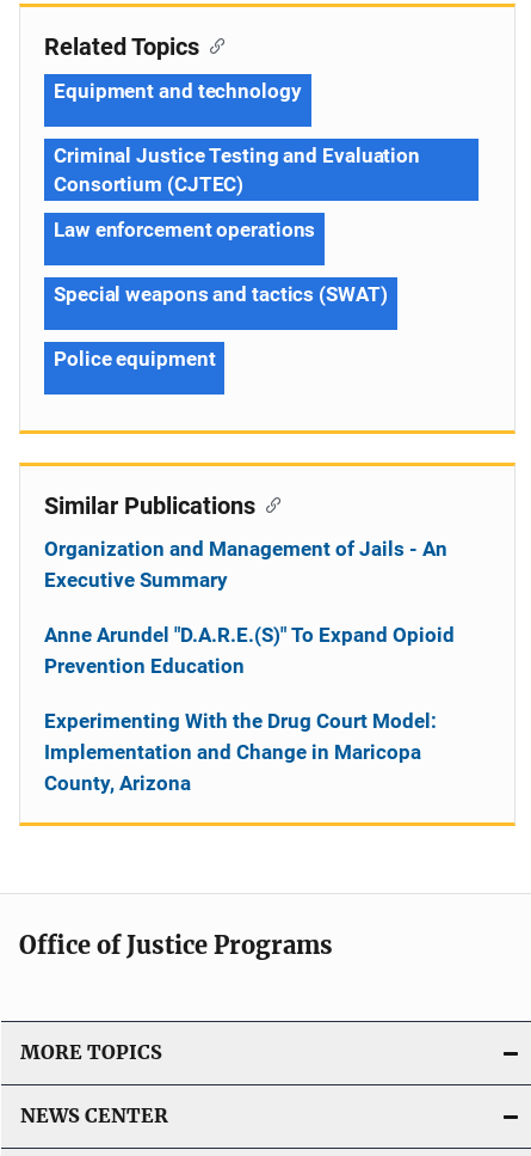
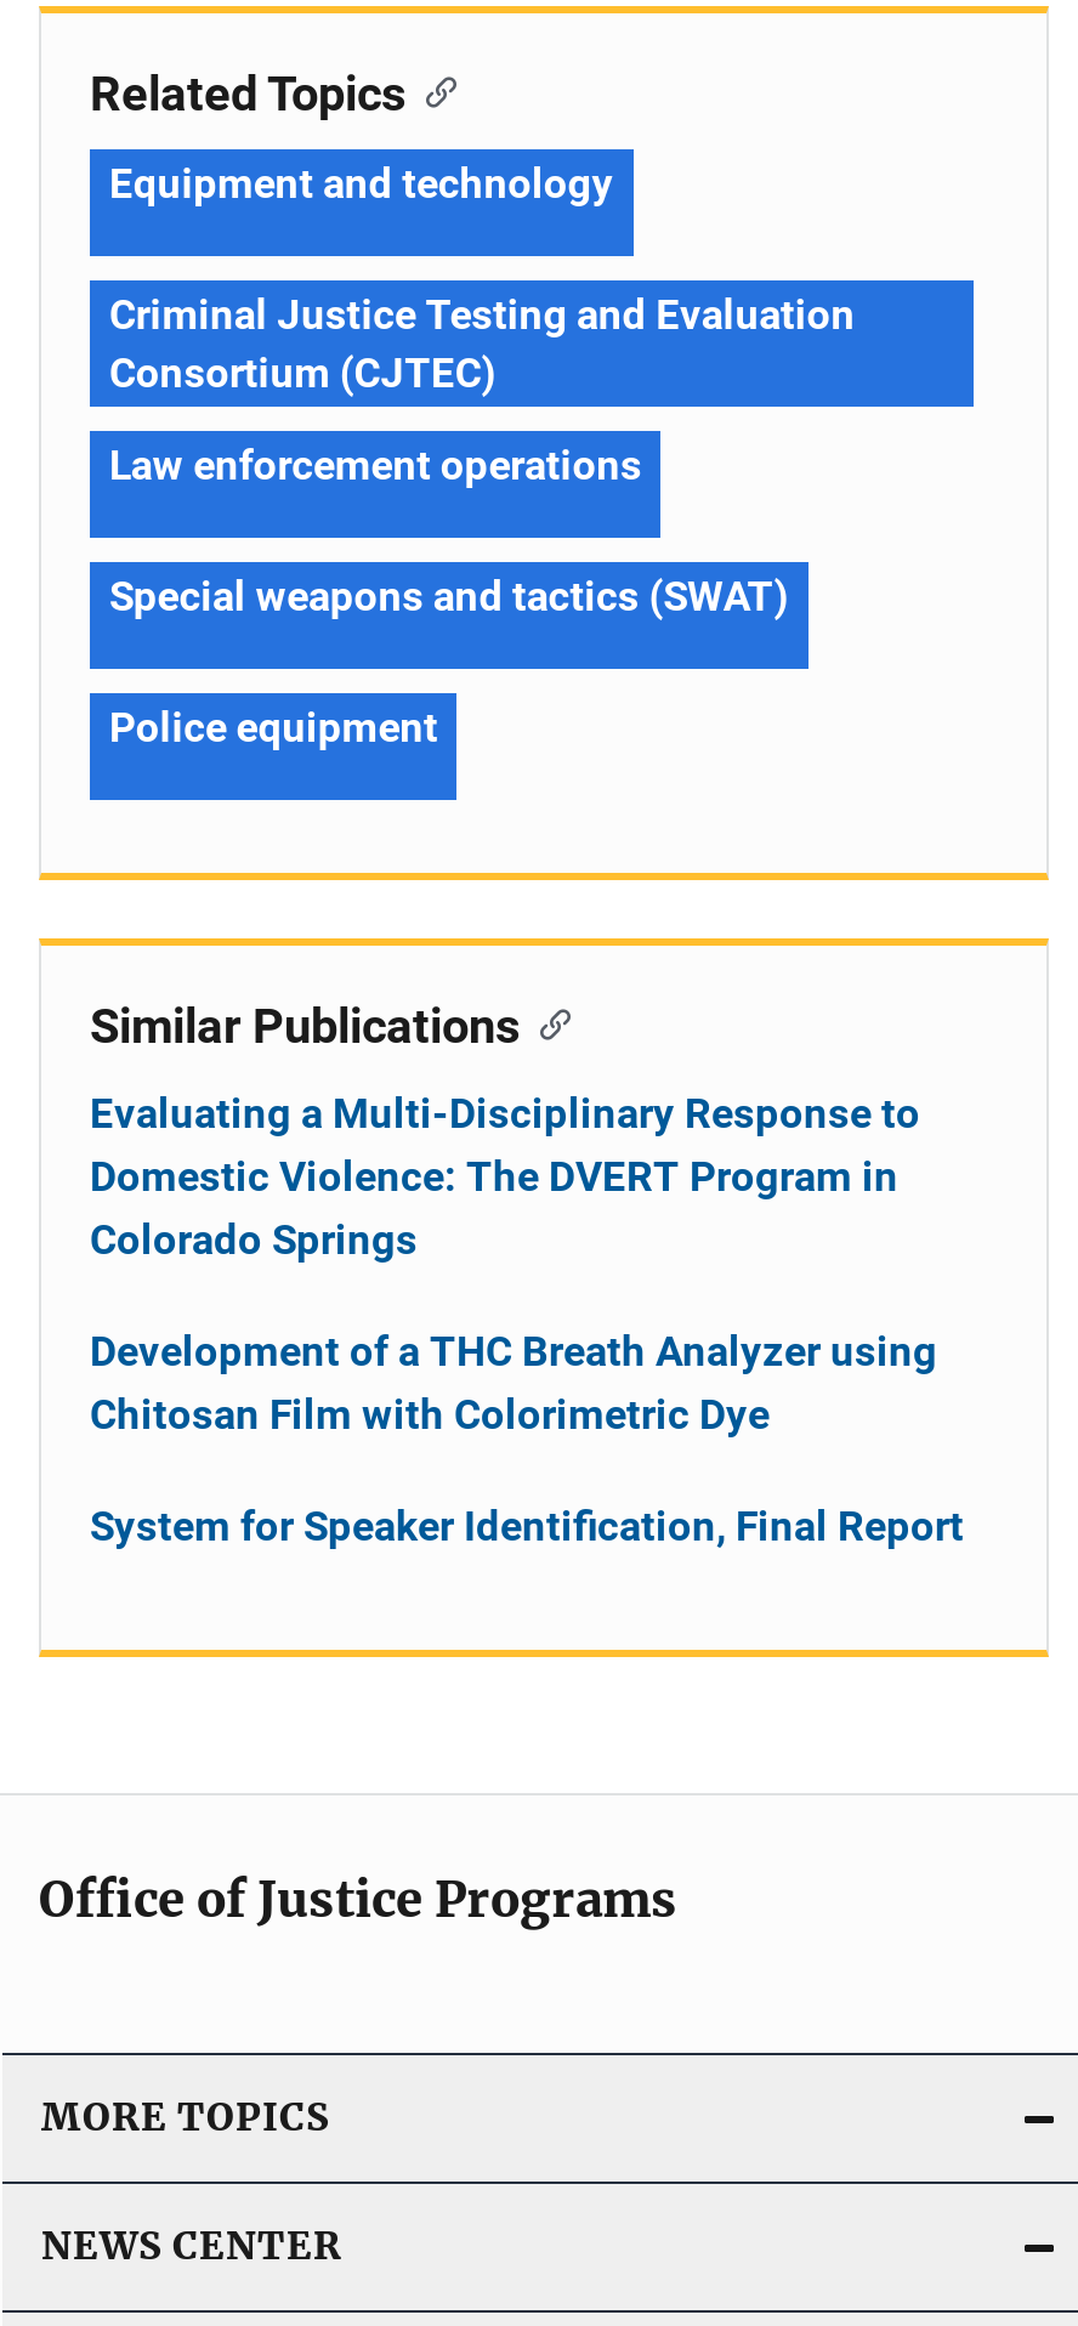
[44,537,447,592] Organization and Management of Jails - An | Executive Summary -> [90,1088,920,1263] Evaluating a Multi-Disciplinary Response to | Domestic Violence: The DVERT Program in | Colorado Springs
[44,623,455,678] Anne Arundel "D.A.R.E.(S)" To Expand Opioid | Prevention Education -> [90,1326,937,1438] Development of a THC Breath Analyzer using | Chitosan Film with Colorimetric Dye
[44,709,437,795] Experimenting With the Drug Court Model: | Implementation and Change in Maricopa | County, Arizona -> [90,1501,964,1550] System for Speaker Identification, Final Report

